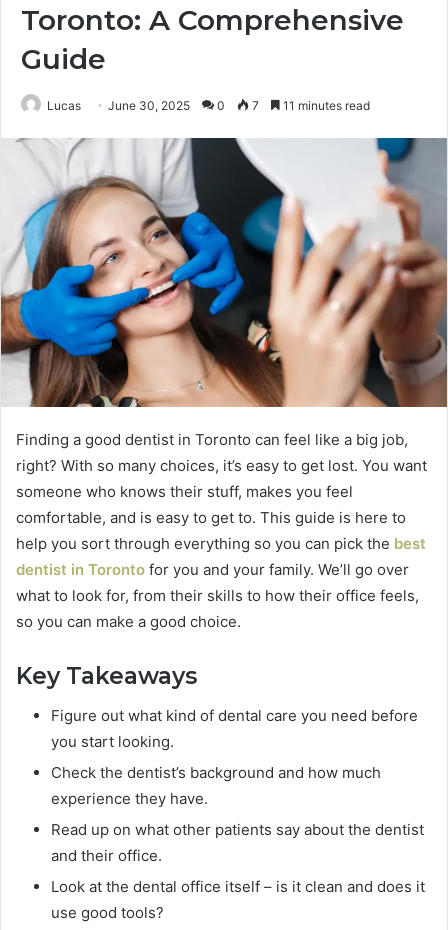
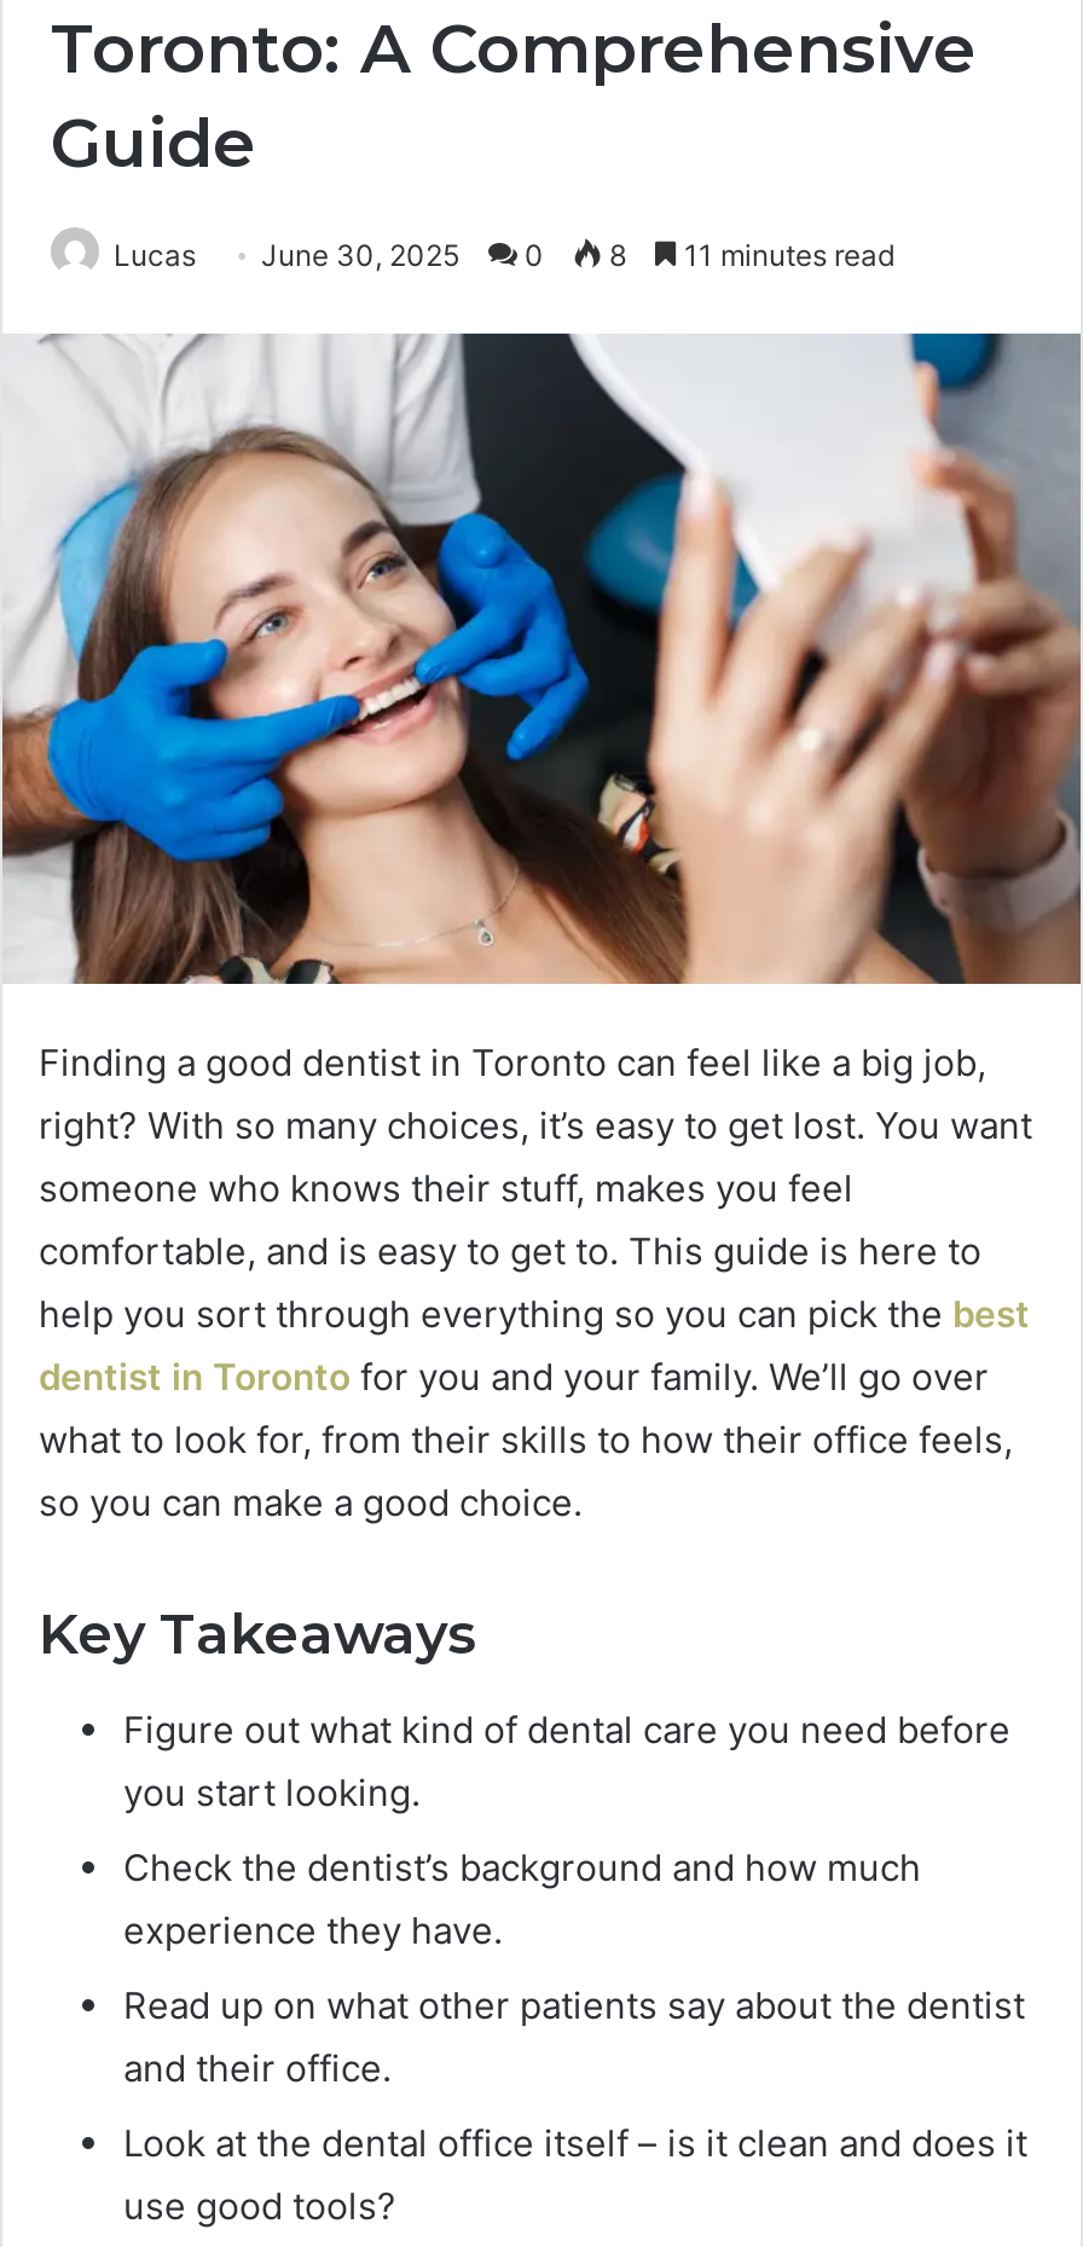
[47,98,370,113] Lucas June 30, 2025 0 7 11 minutes read -> [114,237,894,273] Lucas June 30, 2025 0 8 11 minutes read

